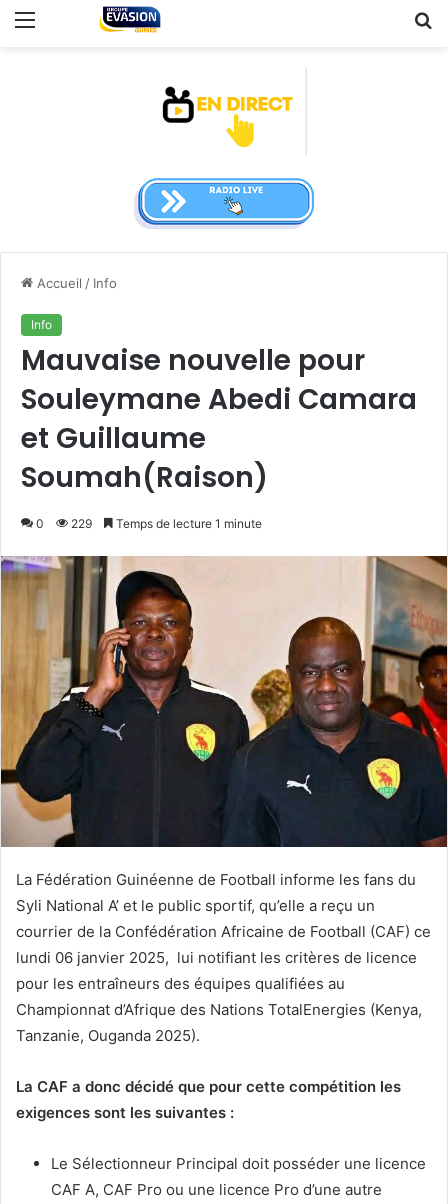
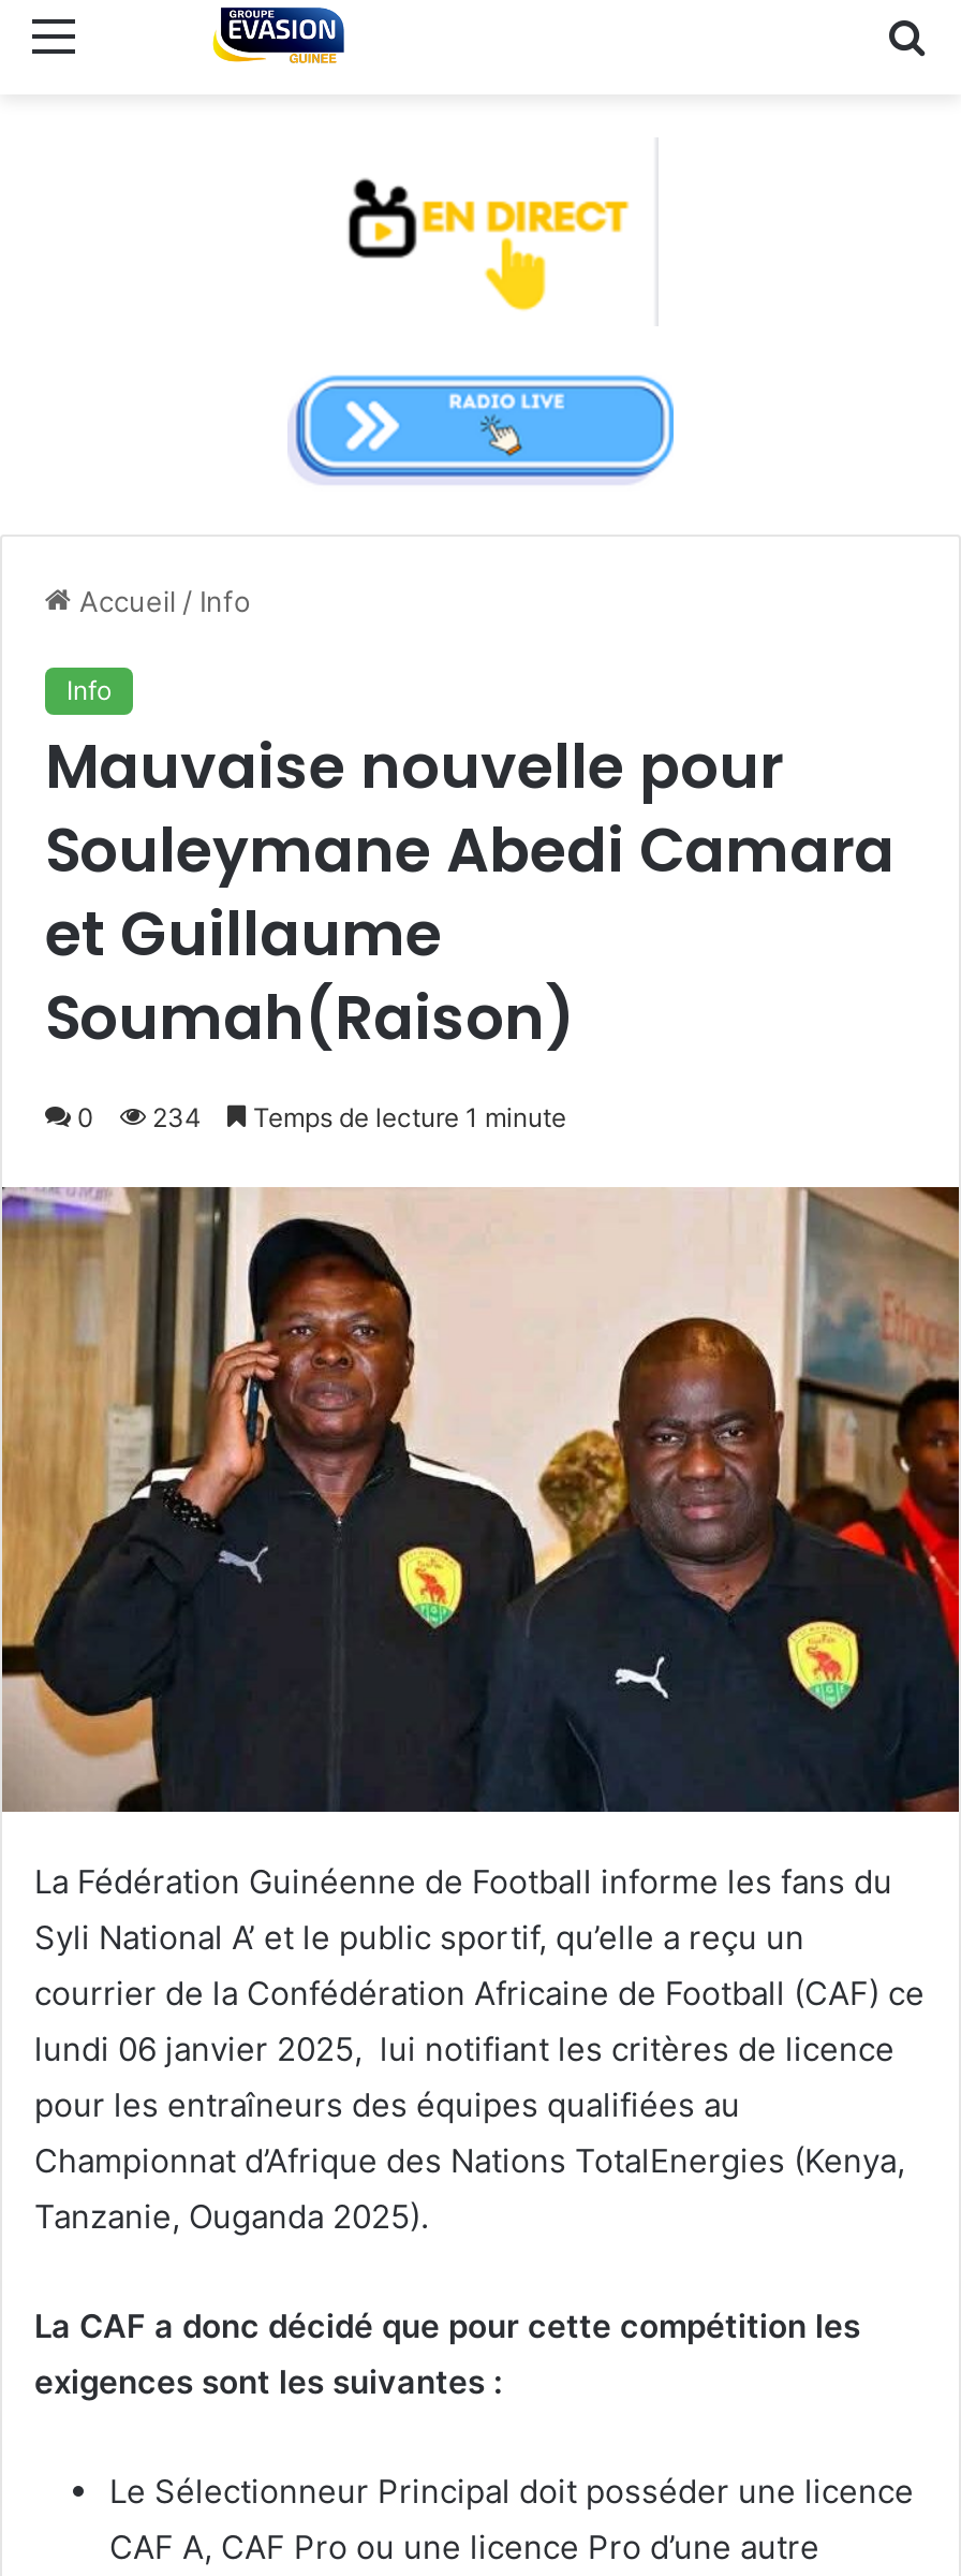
[36,515,262,530] 0 229 Temps de lecture 1 minute -> [77,1100,566,1132] 0 234 Temps de lecture 1 minute

